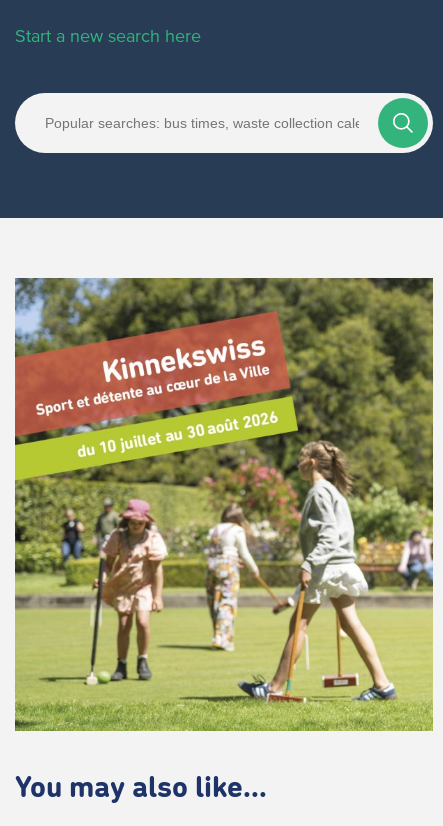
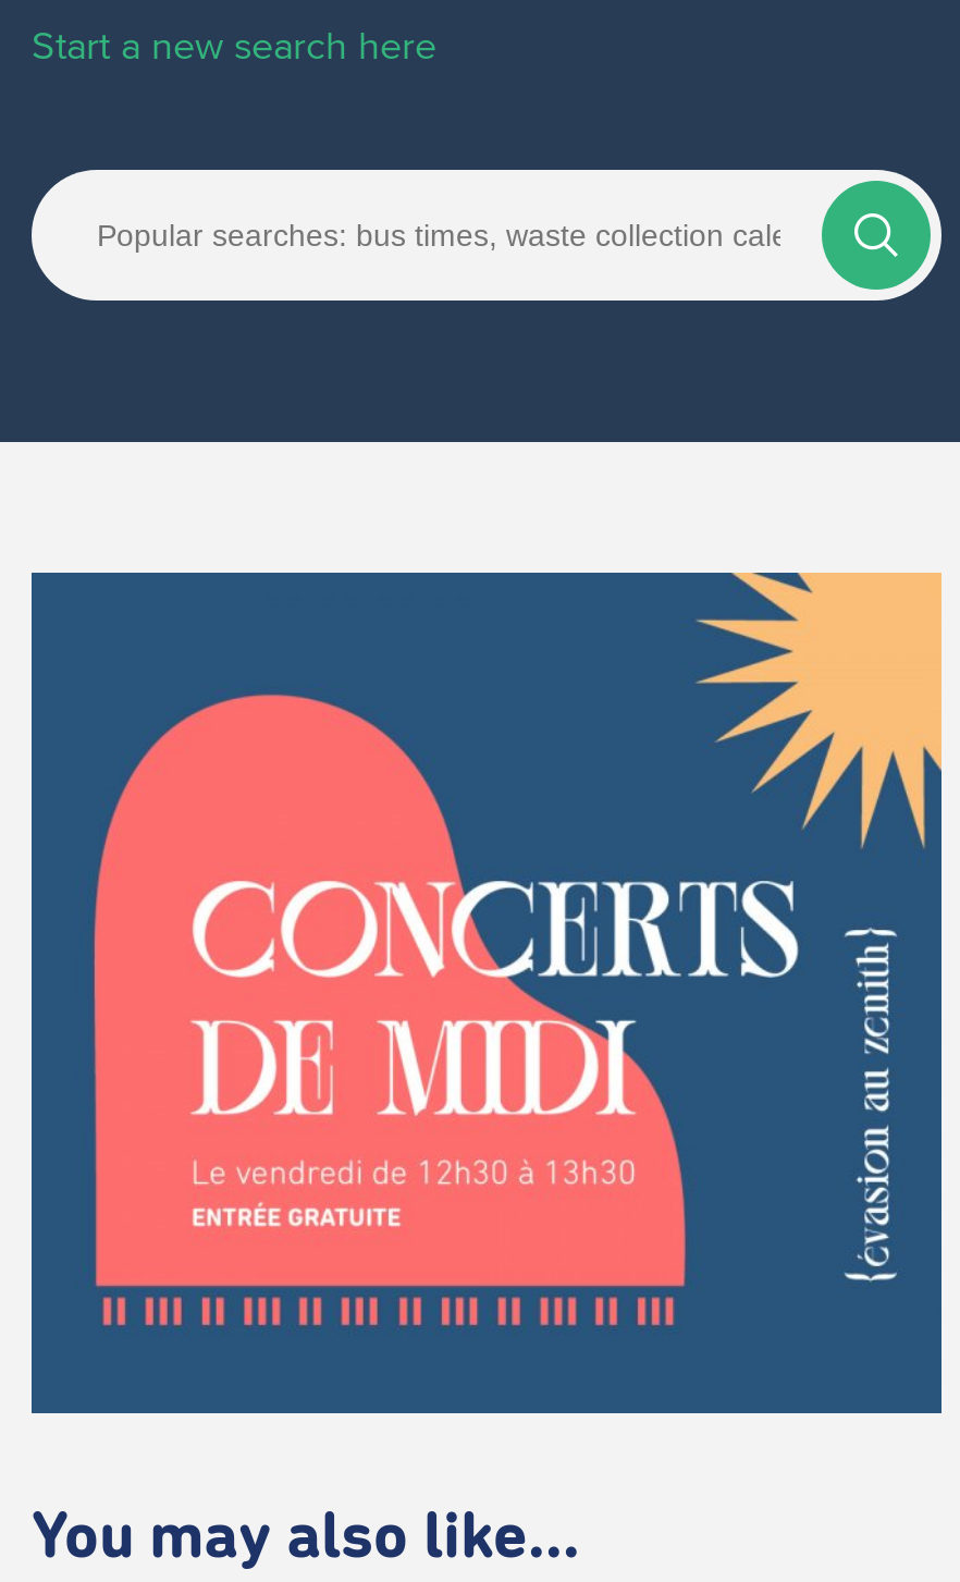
[14,277,434,732] [image] -> [29,571,944,1415] [image]

